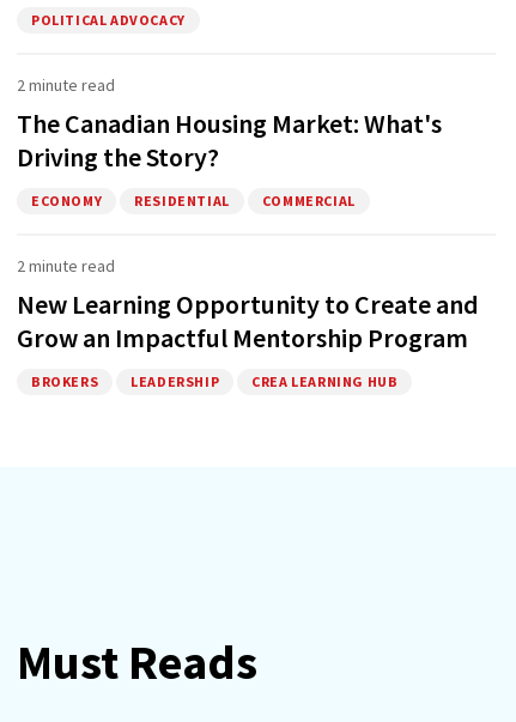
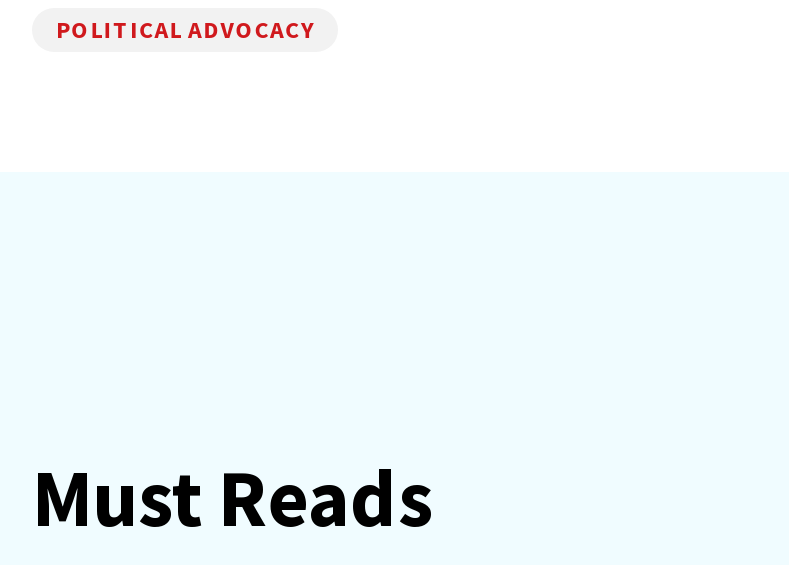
[17,74,479,390] 2 minute read | The Canadian Housing Market: What's | Driving the Story? | ECONOMY | RESIDENTIAL | COMMERCIAL | 2 minute read | New Learning Opportunity to Create and | Grow an Impactful Mentorship Program | BROKERS | LEADERSHIP | CREA LEARNING HUB -> none

